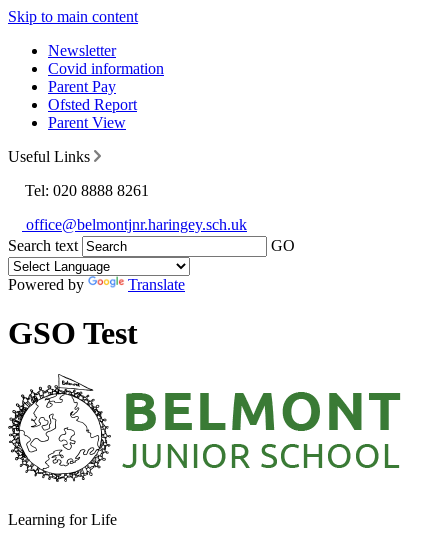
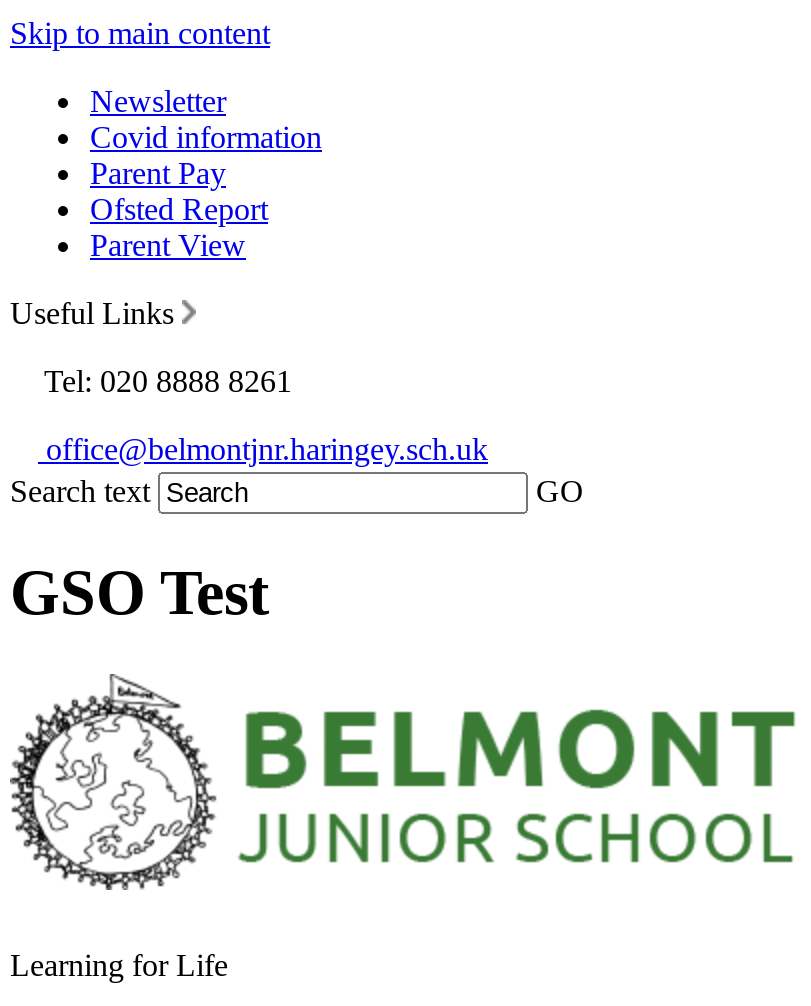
[8,276,185,293] Powered by | Translate -> none

